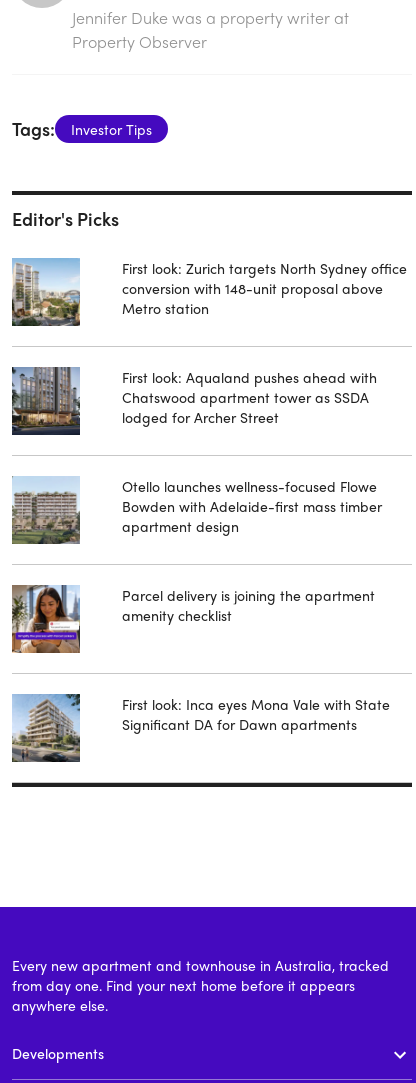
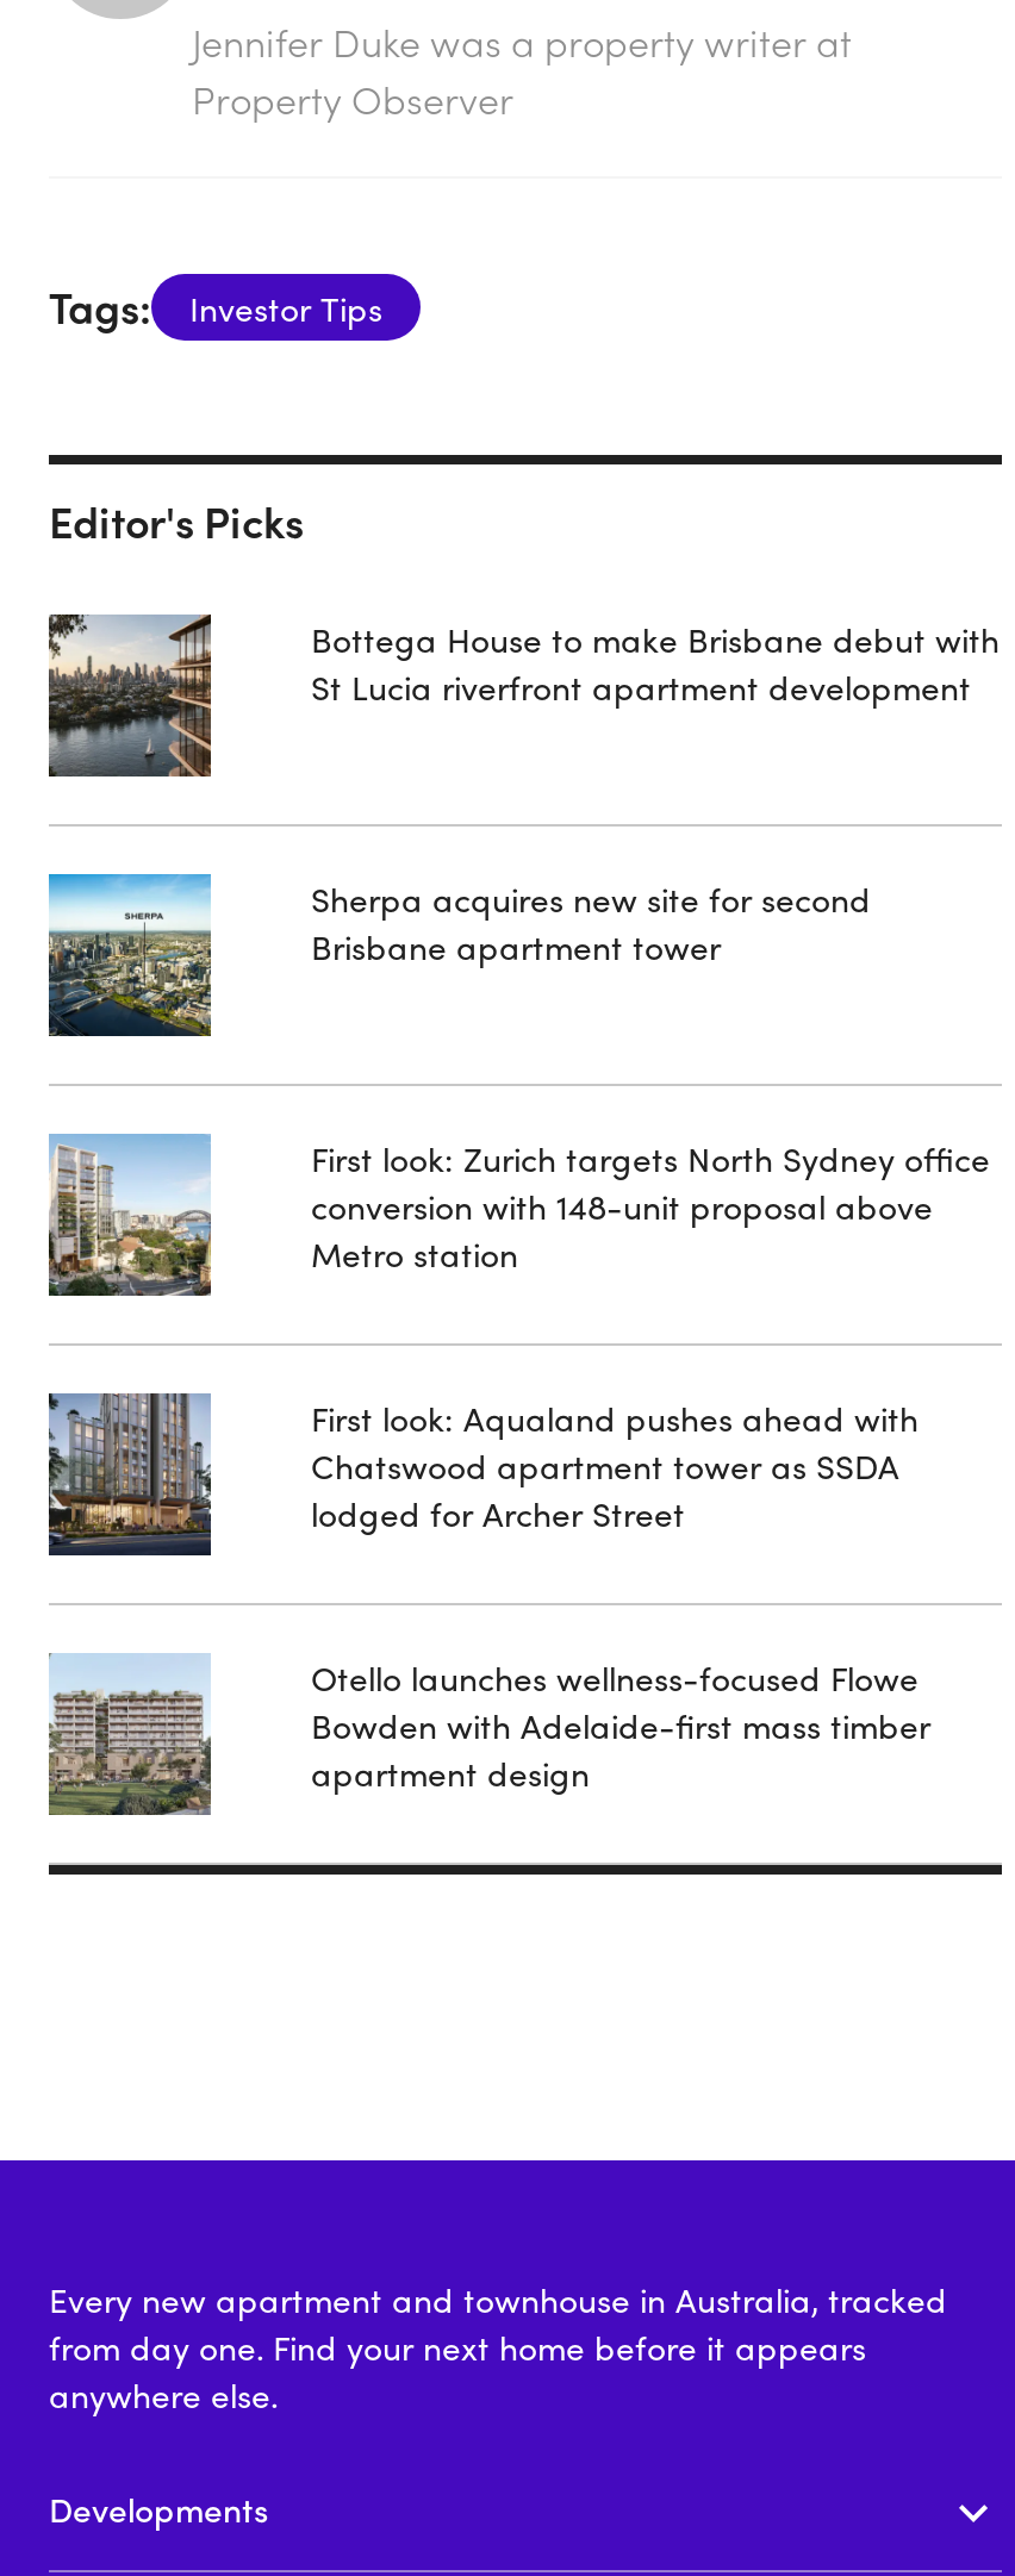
none -> [46,612,213,776] [image]
none -> [46,872,211,1036] [image]
none -> [311,614,1000,710] Bottega House to make Brisbane debut with | St Lucia riverfront apartment development
none -> [311,874,871,969] Sherpa acquires new site for second | Brisbane apartment tower
moved [10,258,407,536] -> [44,1134,990,1796]: [image] | First look: Zurich targets North Sydney office | conversion with 148-unit proposal above | ... | Bowden with Adelaide-first mass timber | apartment design
[11,585,81,654] [image] -> none
[122,585,375,625] Parcel delivery is joining the apartment | amenity checklist -> none
[12,693,81,762] [image] -> none
[122,694,390,734] First look: Inca eyes Mona Vale with State | Significant DA for Dawn apartments -> none

